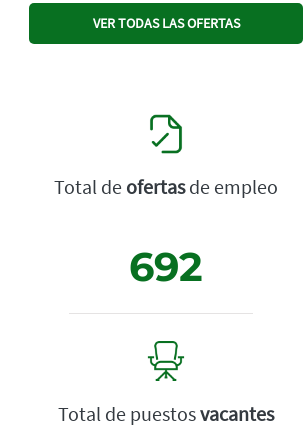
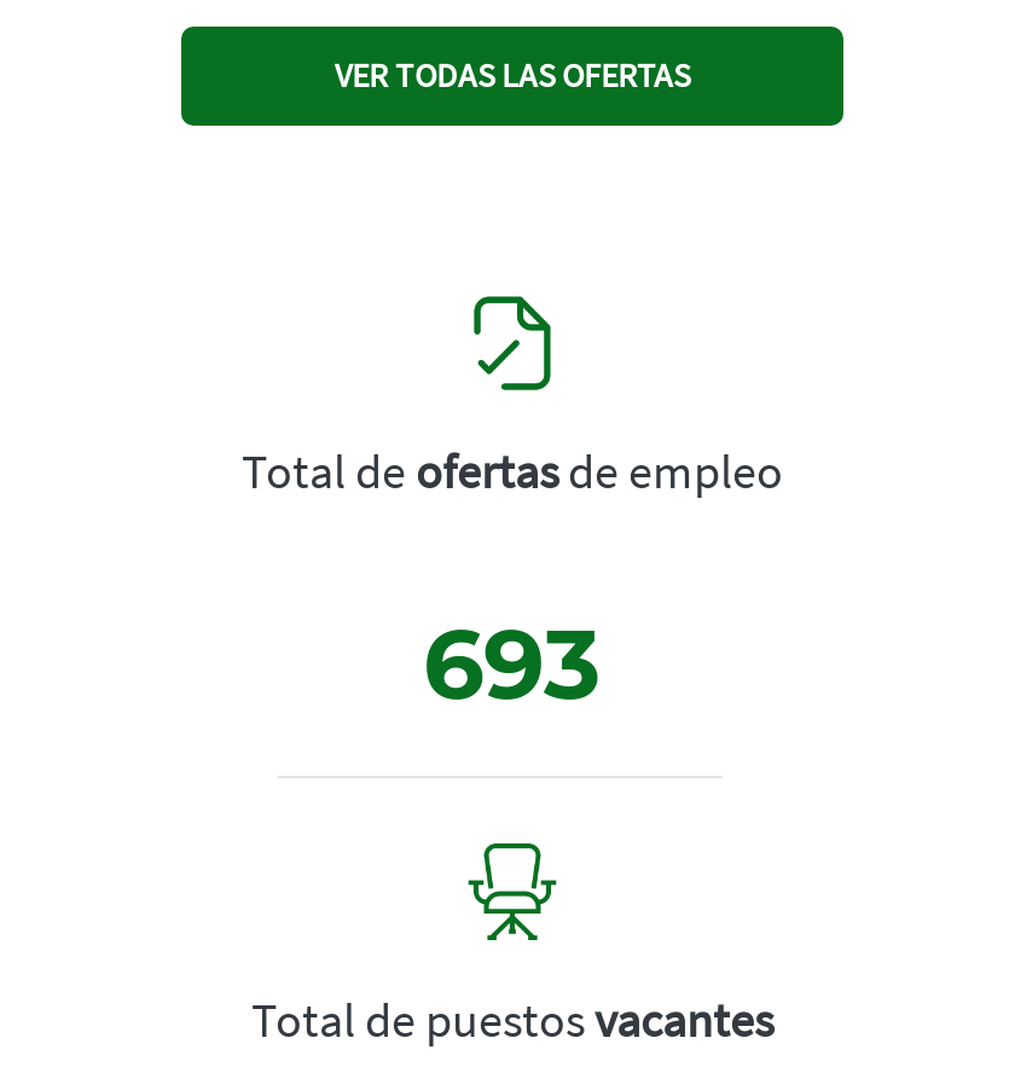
[129,242,203,291] 692 -> [423,603,602,722] 693

